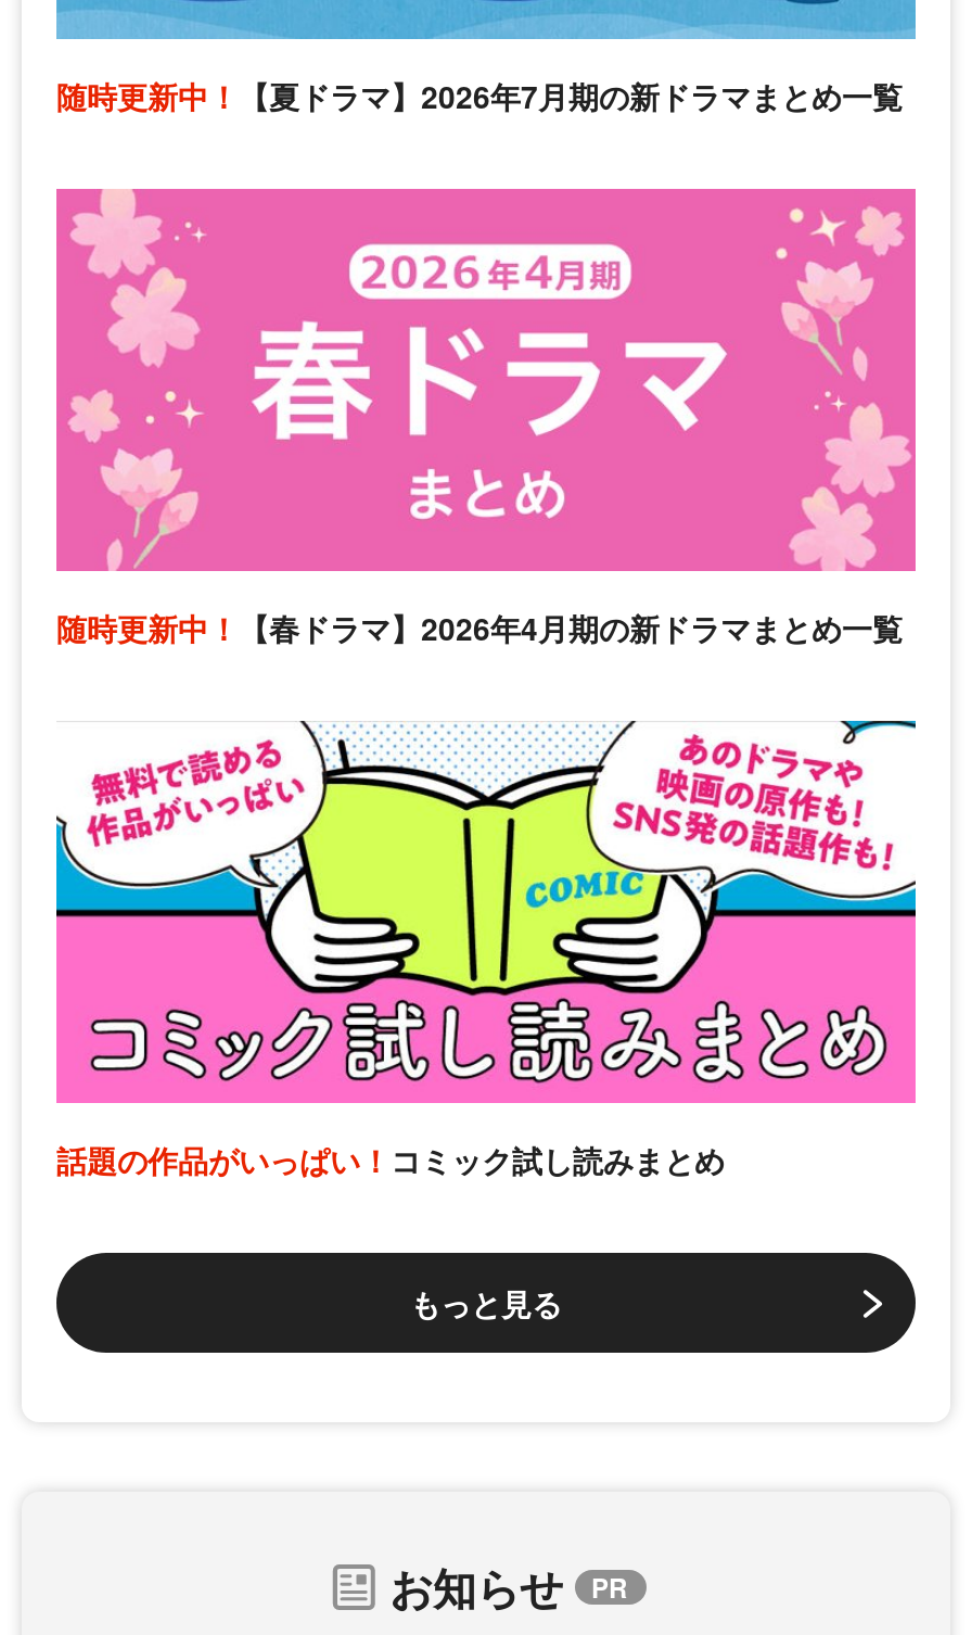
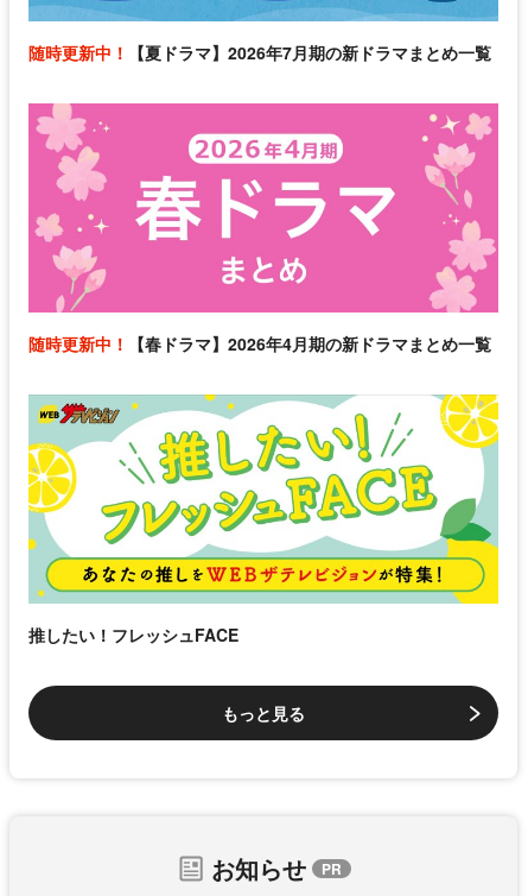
[54,719,918,1181] [image] | 話題の作品がいっぱい！コミック試し読みまとめ -> [27,393,500,646] [image] | 推したい！フレッシュFACE

